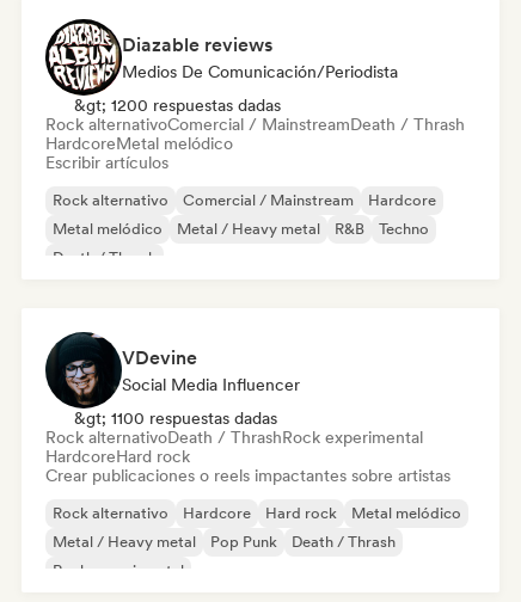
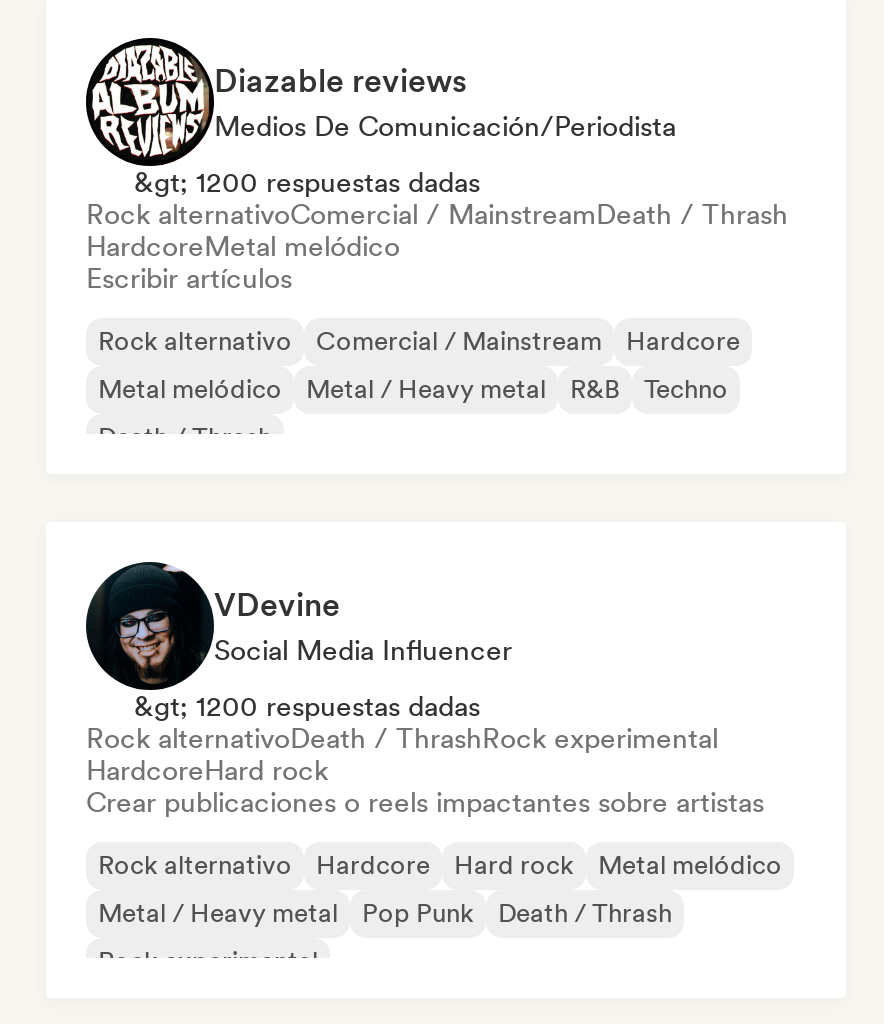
[74,408,277,428] &gt; 1100 respuestas dadas -> [134,690,480,722] &gt; 1200 respuestas dadas

